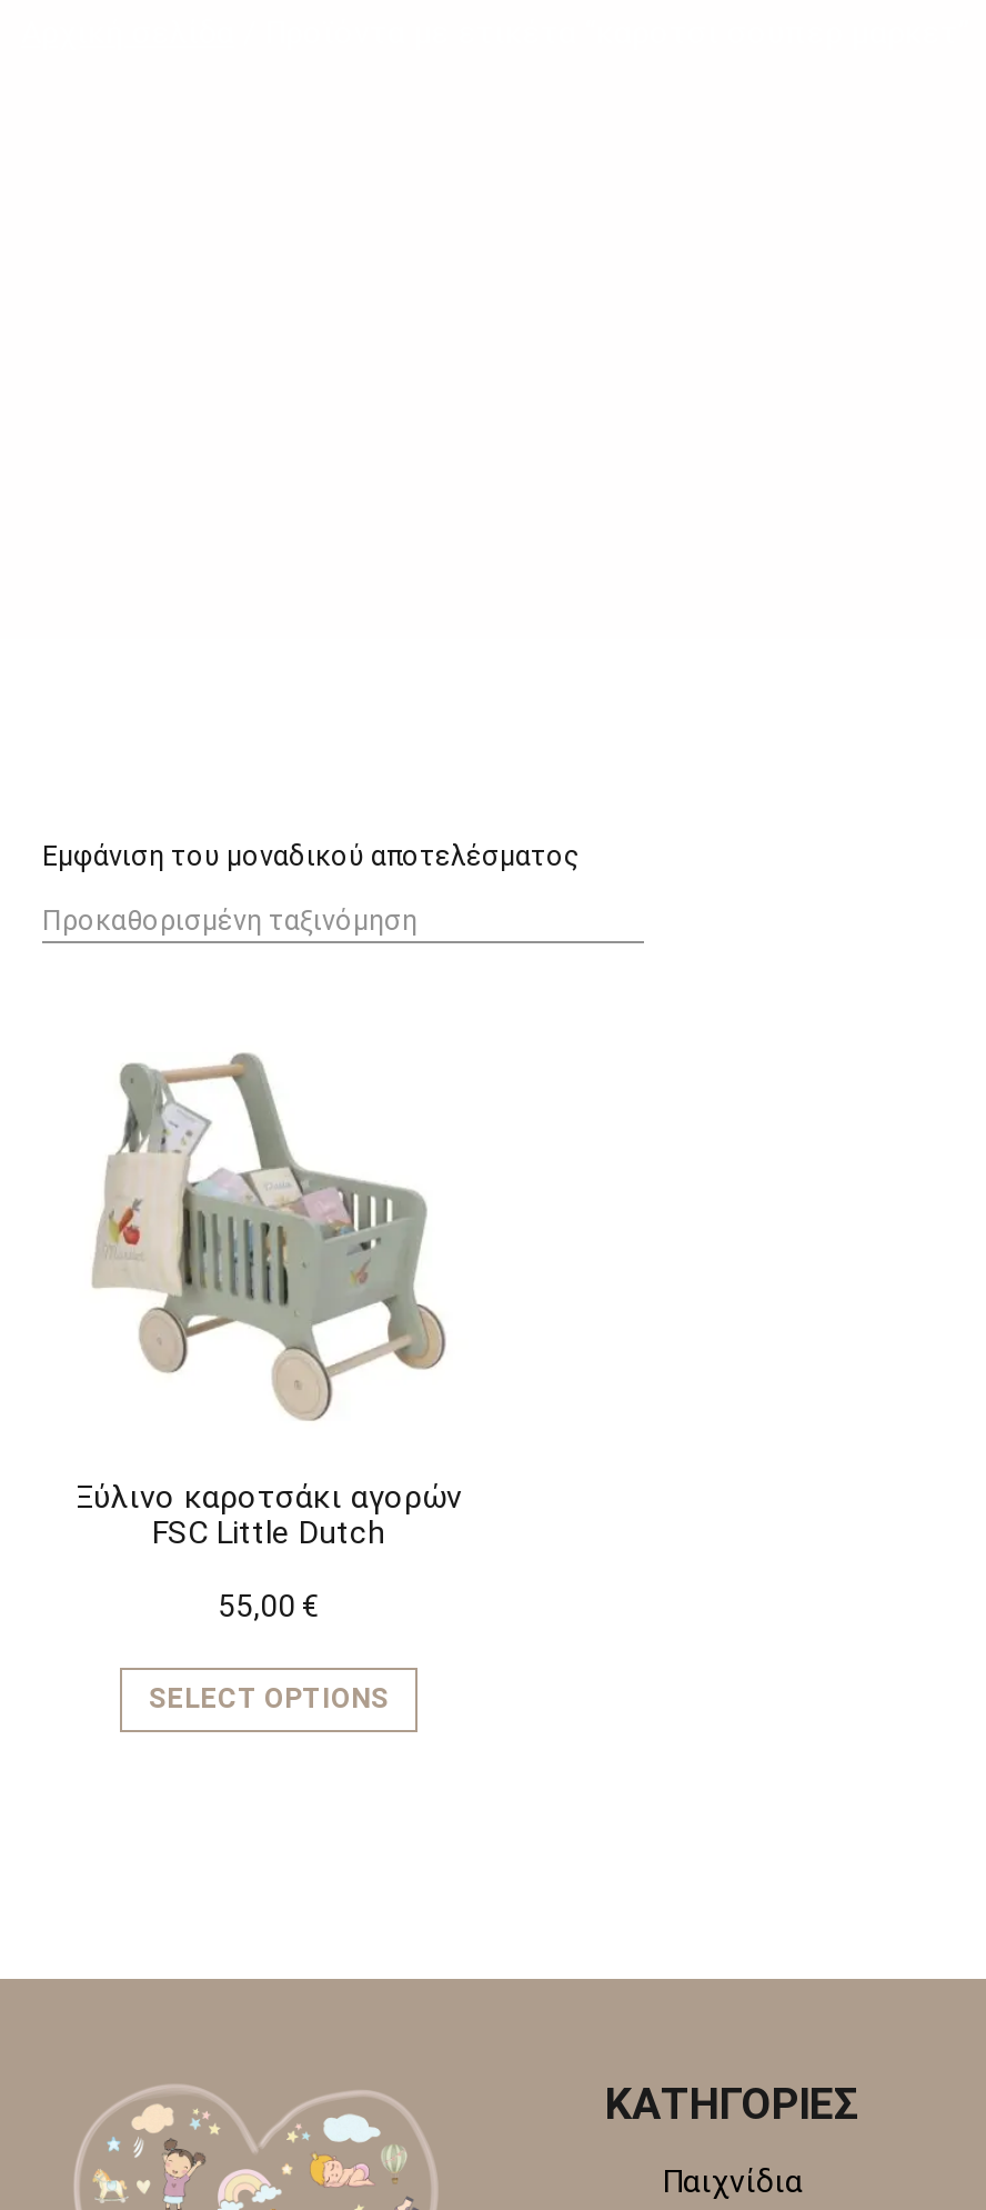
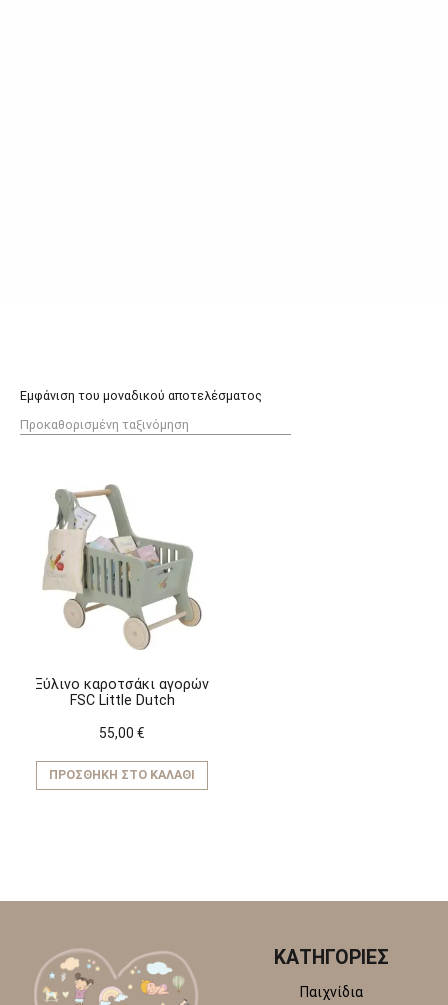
[149,1682,389,1715] SELECT OPTIONS -> [49,767,195,782] ΠΡΟΣΘΉΚΗ ΣΤΟ ΚΑΛΆΘΙ

